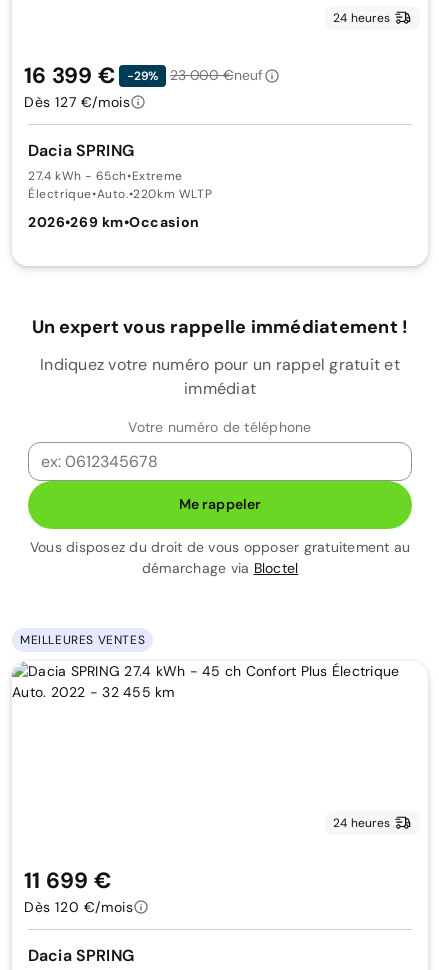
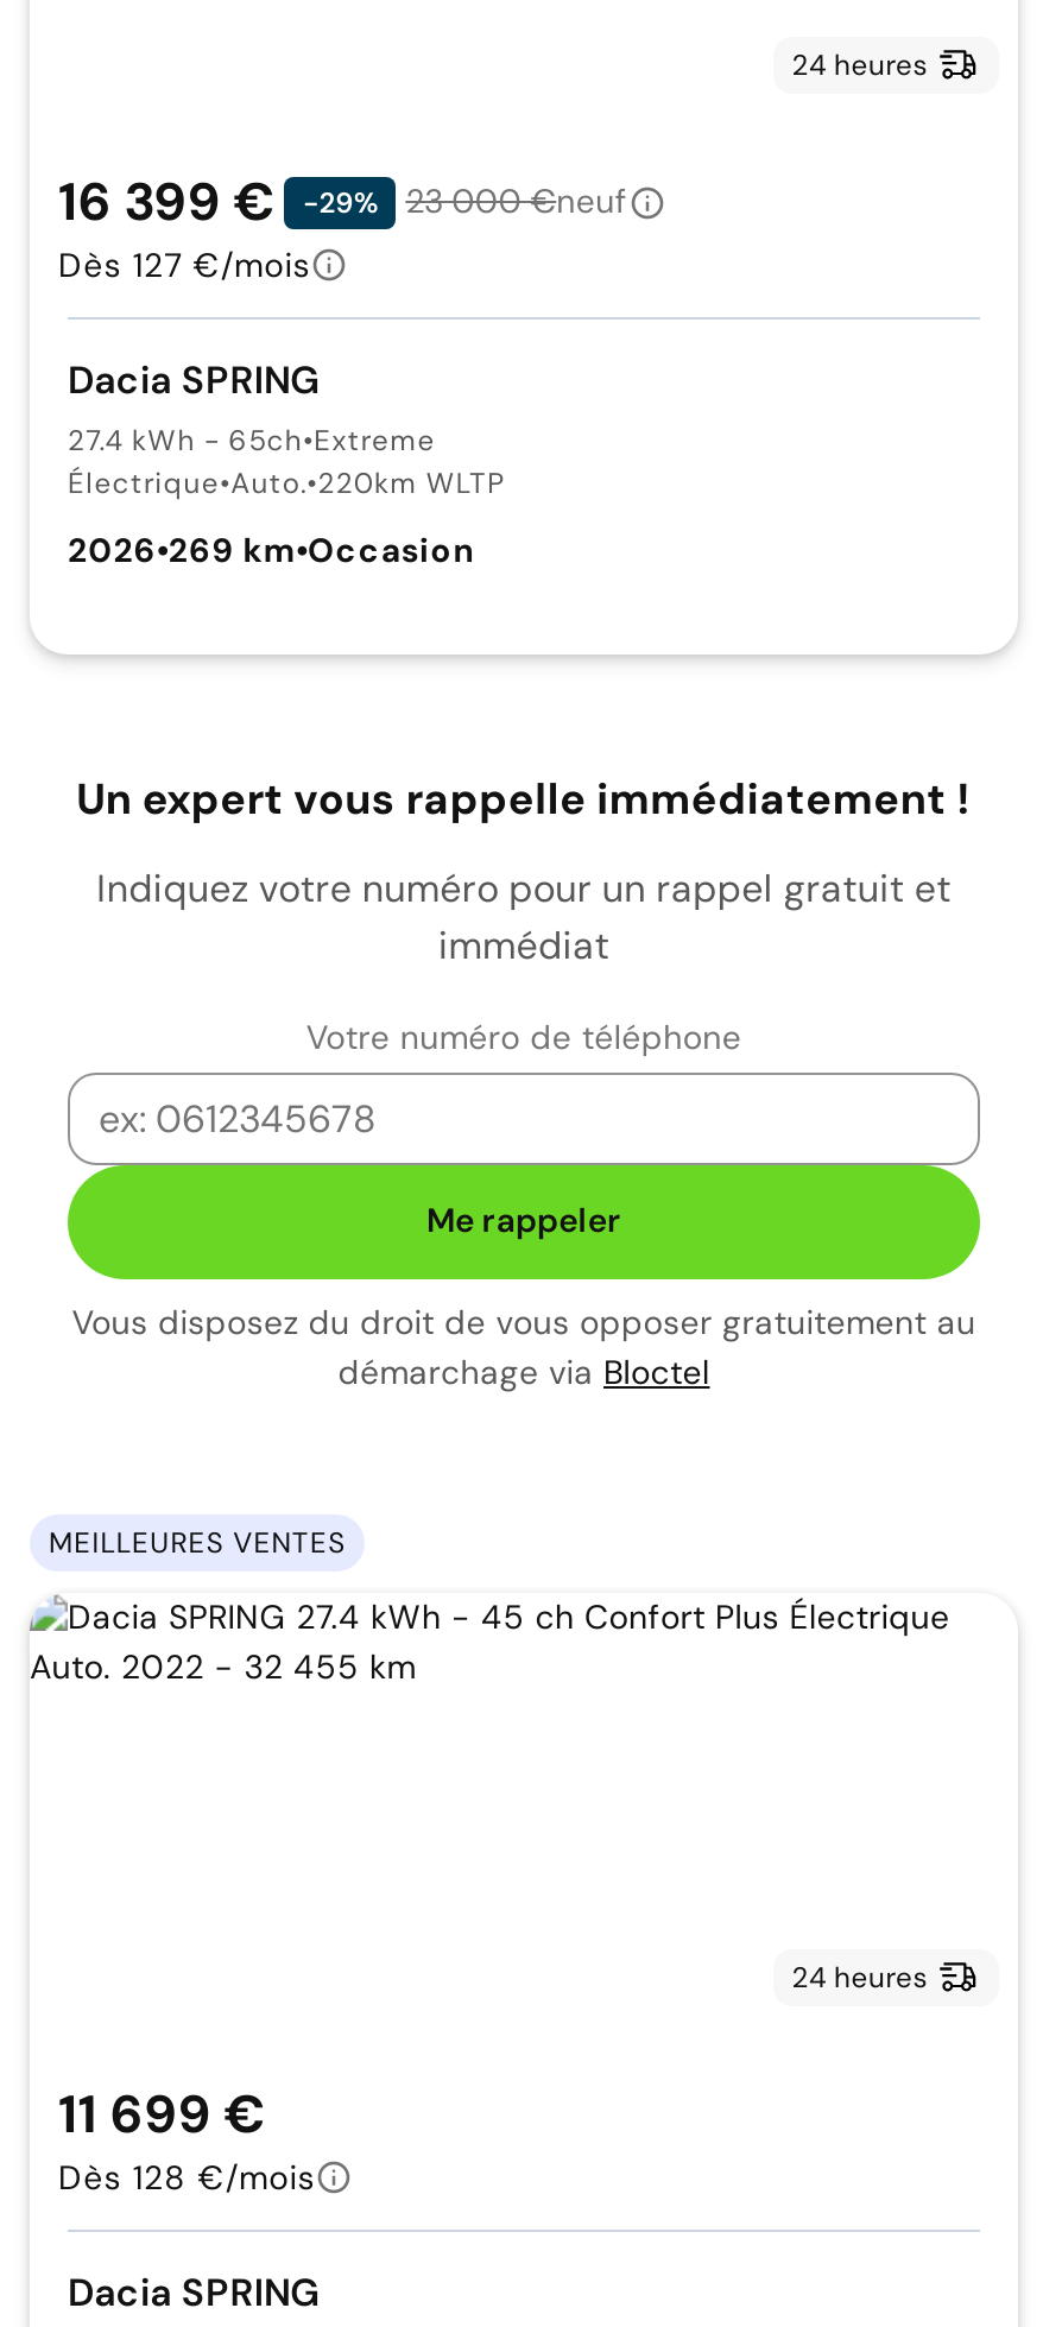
[24,898,133,916] Dès 120 €/mois -> [58,2155,316,2198] Dès 128 €/mois

